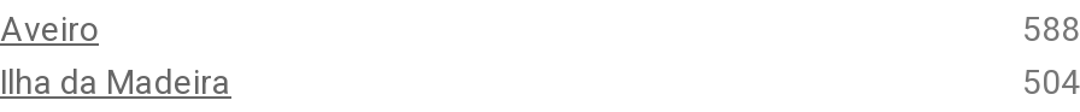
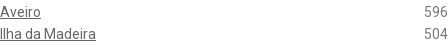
[1022,10,1080,48] 588 -> [424,4,448,20] 596

